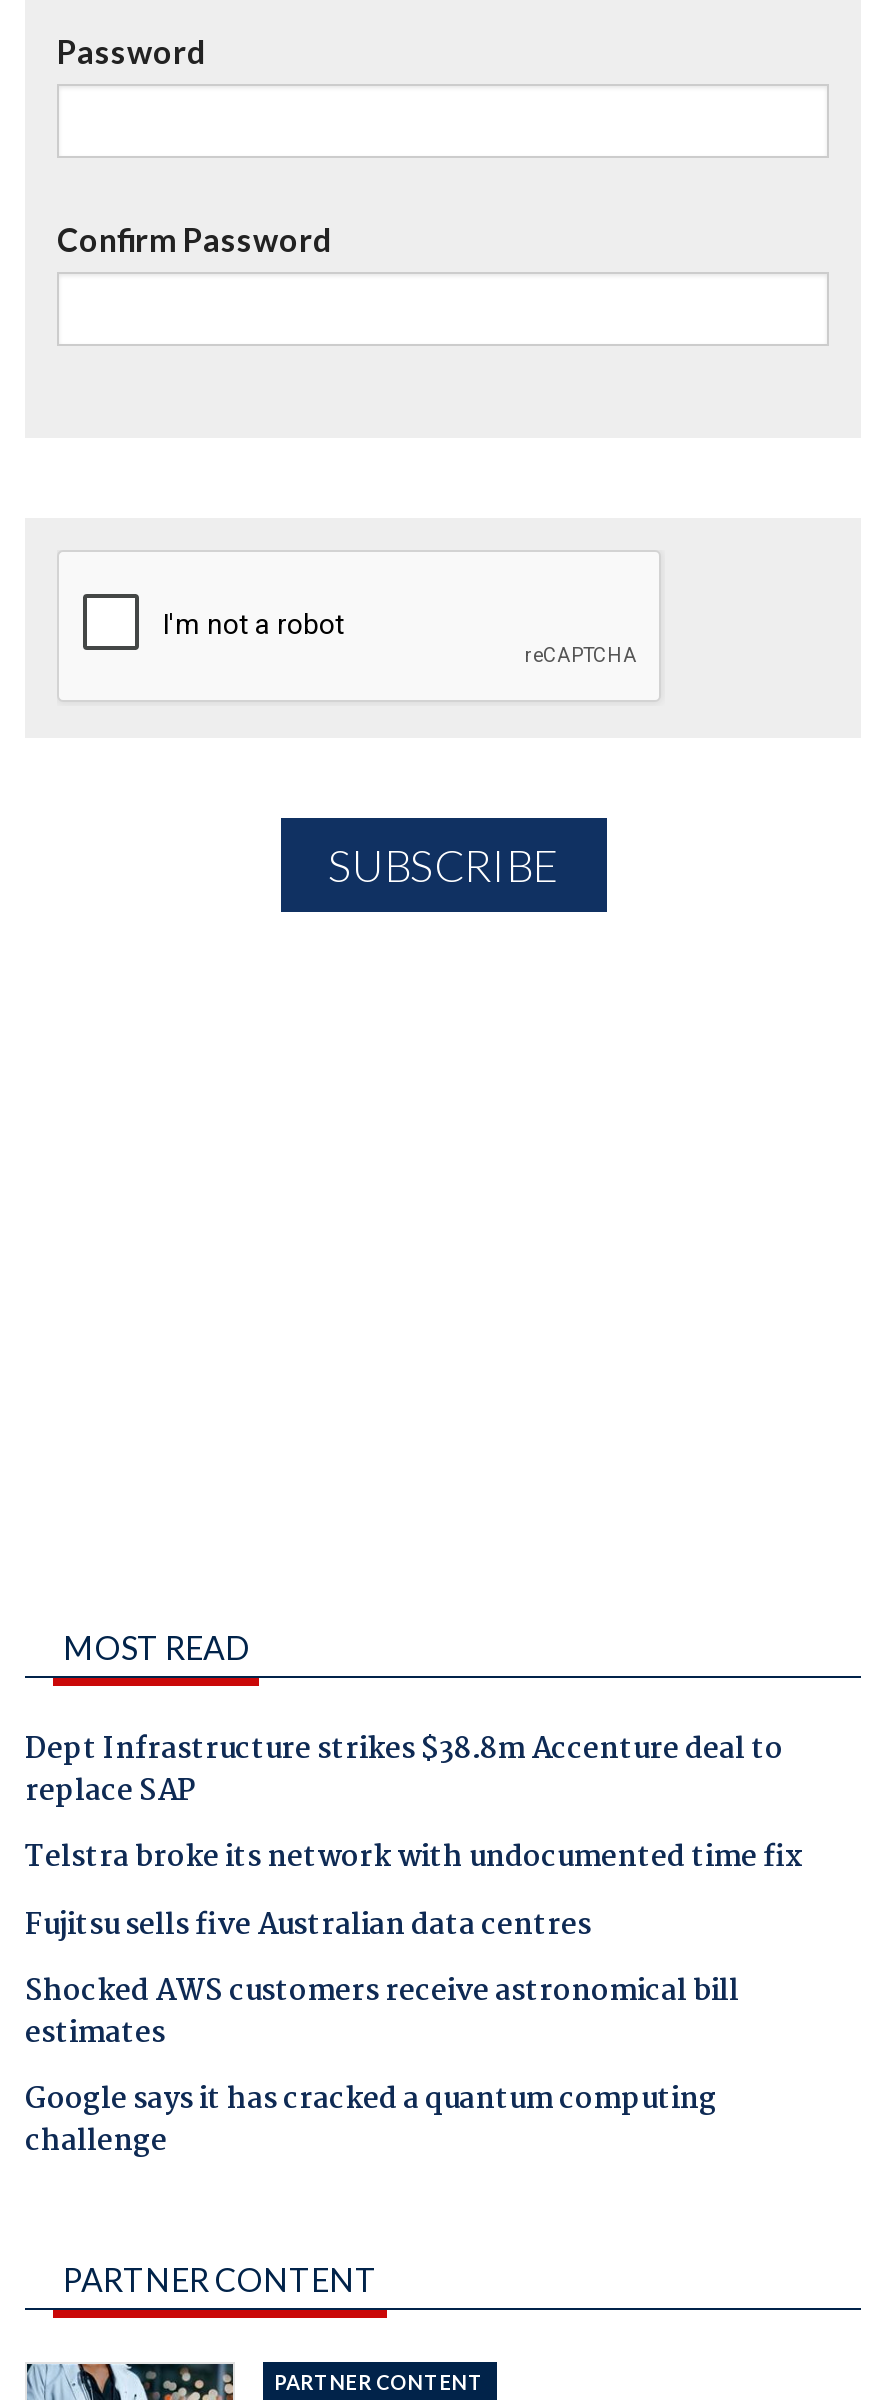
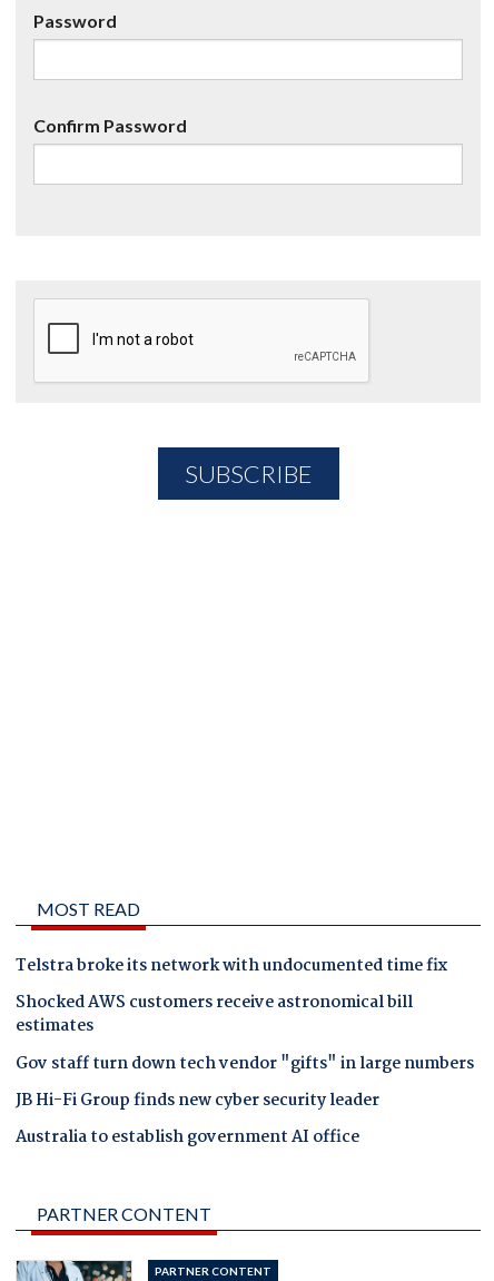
[25,1726,783,1816] Dept Infrastructure strikes $38.8m Accenture deal to | replace SAP -> none
[25,1901,591,1949] Fujitsu sells five Australian data centres -> none
moved [25,1968,739,2058] -> [16,990,413,1040]: Shocked AWS customers receive astronomical bill | estimates
[25,2076,717,2166] Google says it has cracked a quantum computing | challenge -> [16,1050,474,1151] Gov staff turn down tech vendor "gifts" in large numbers | JB Hi-Fi Group finds new cyber security leader | Australia to establish government AI office

